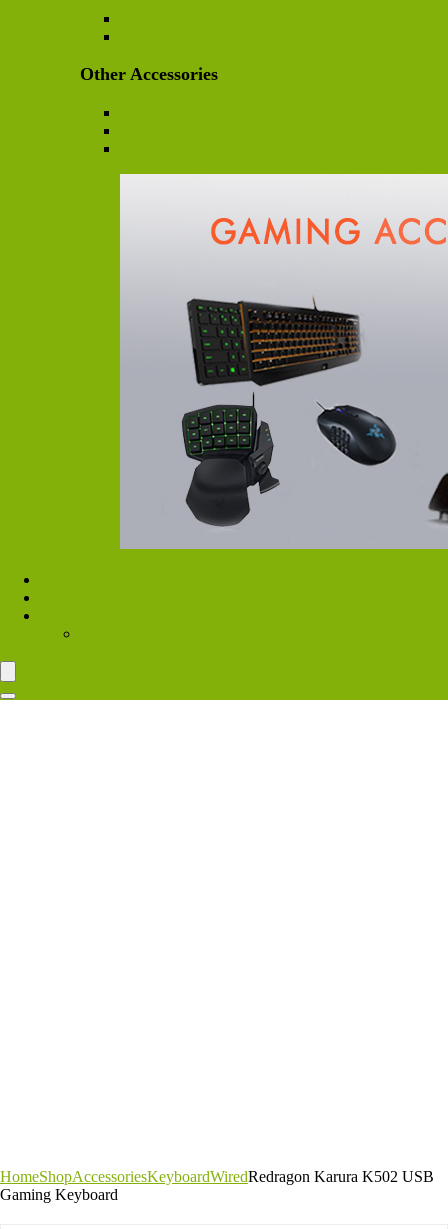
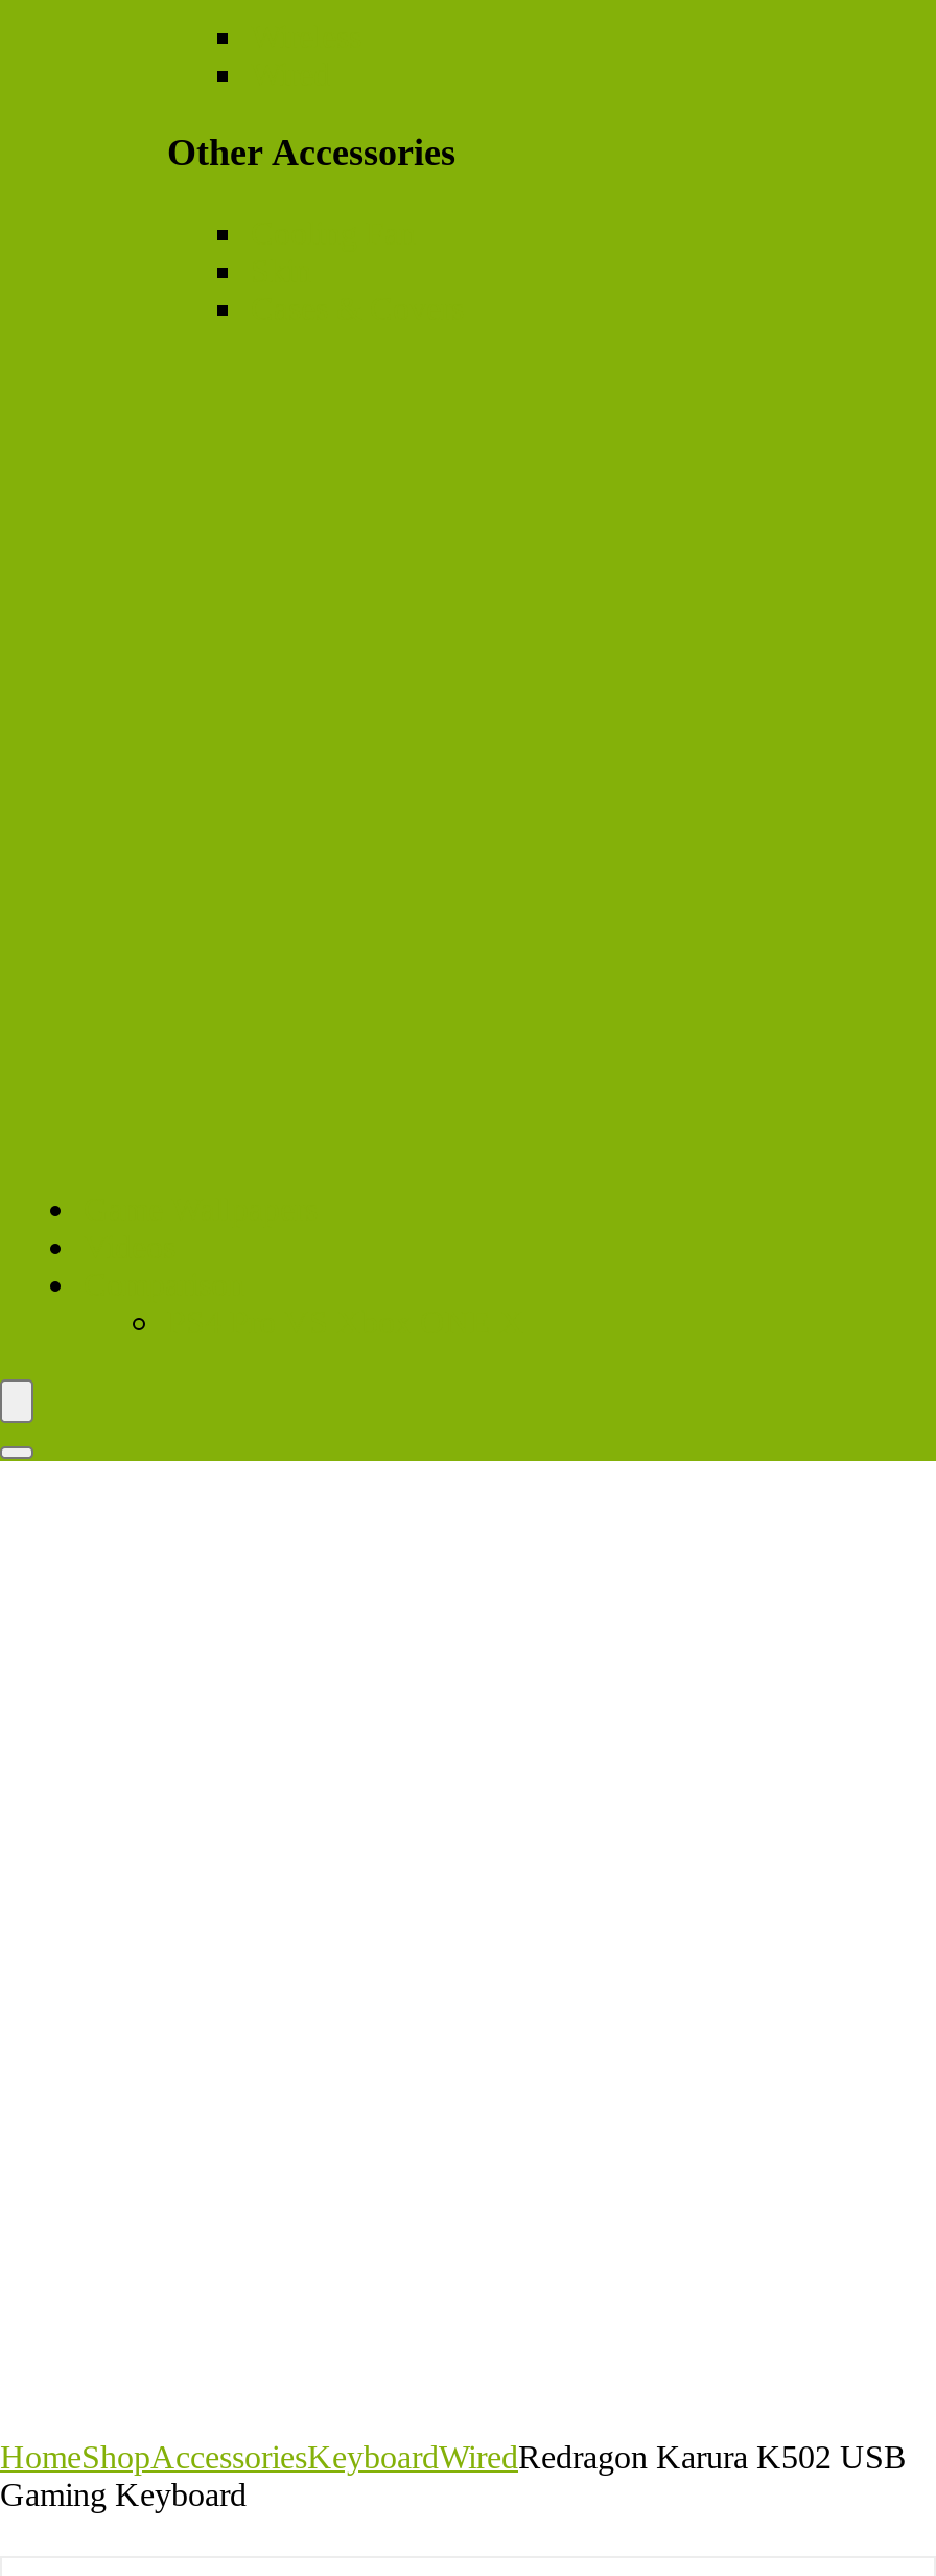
[119,173,445,550] [image] -> none

